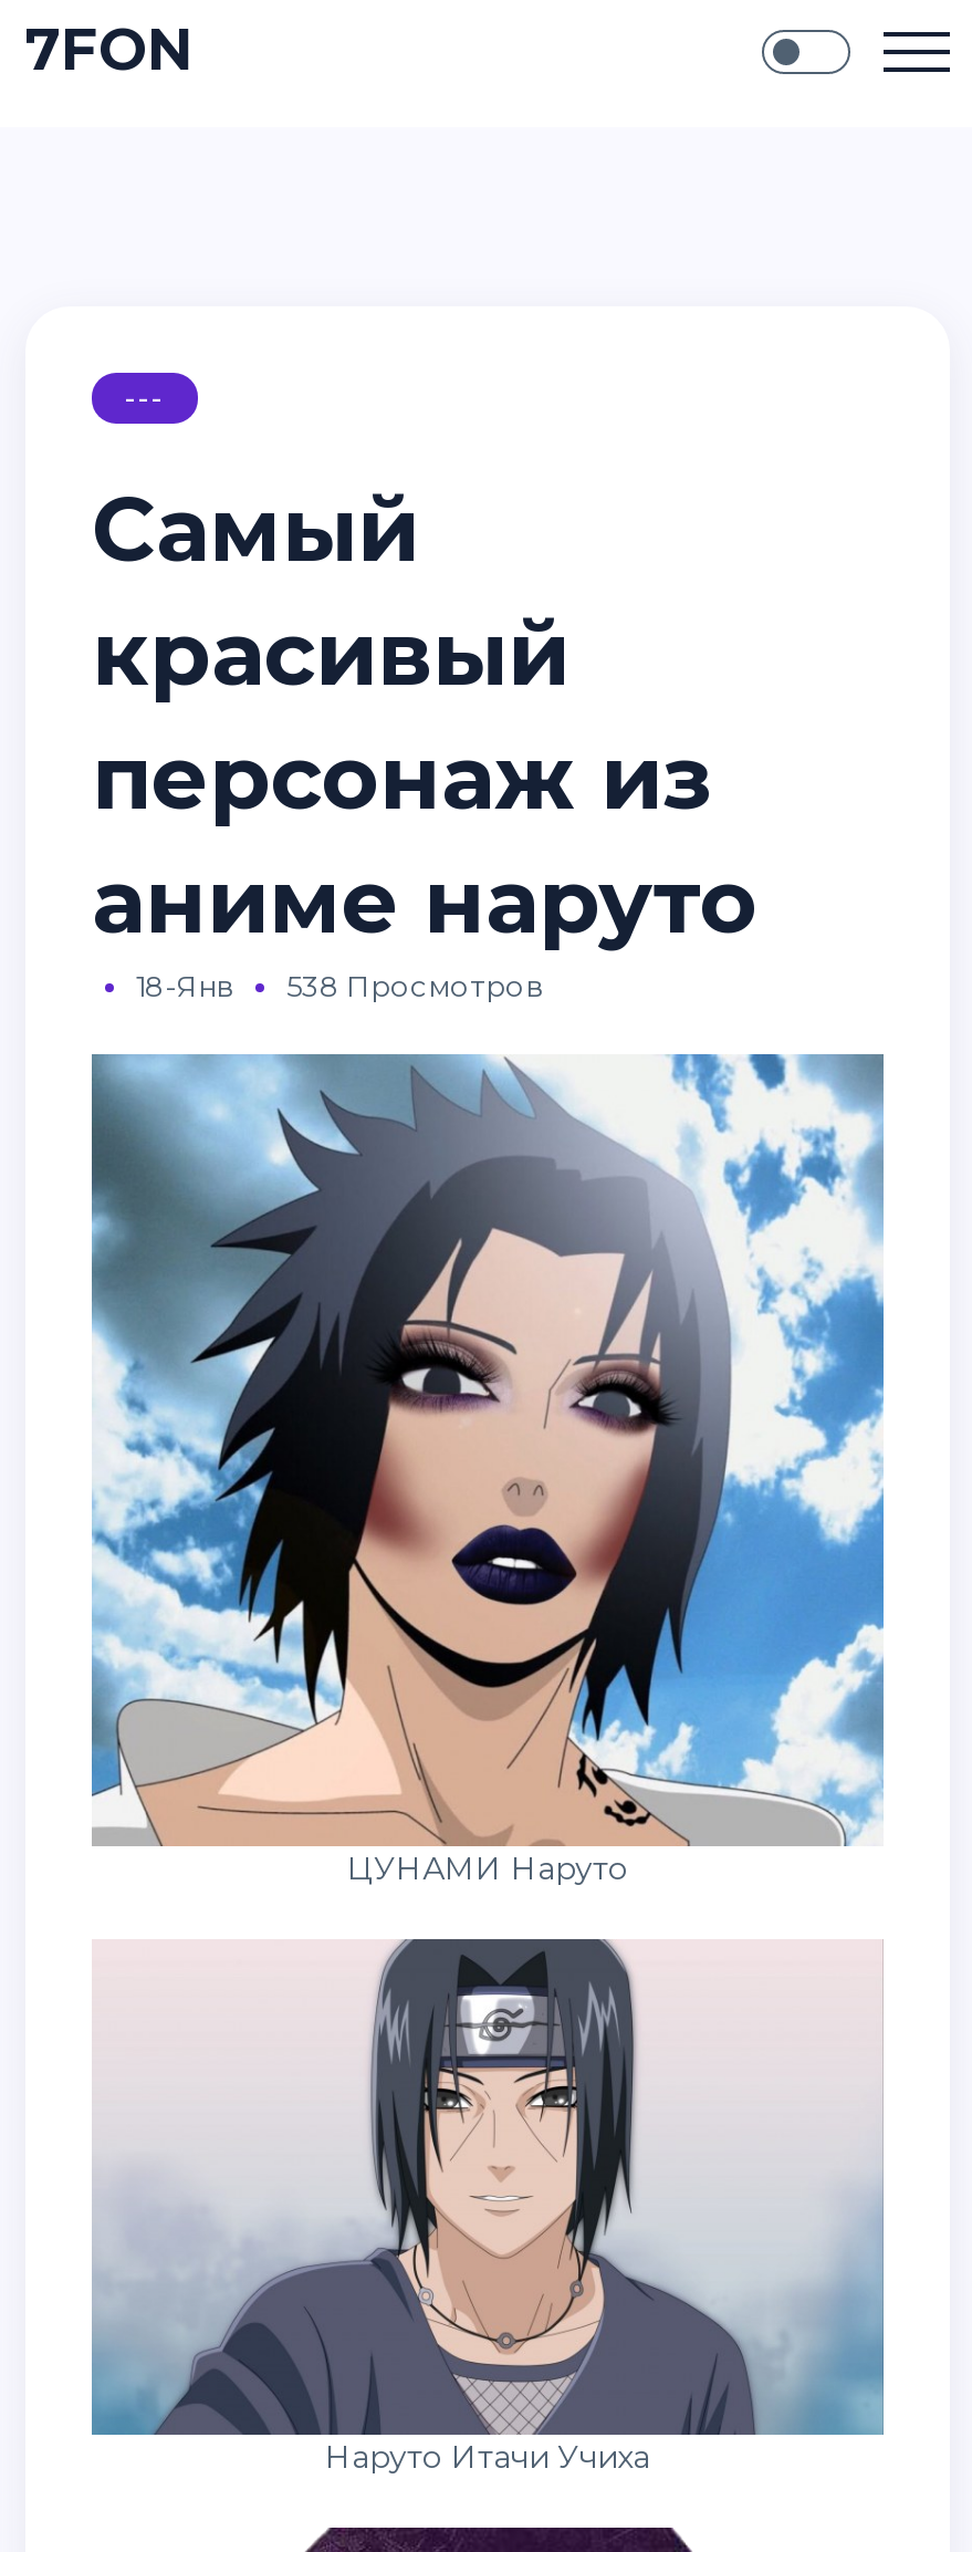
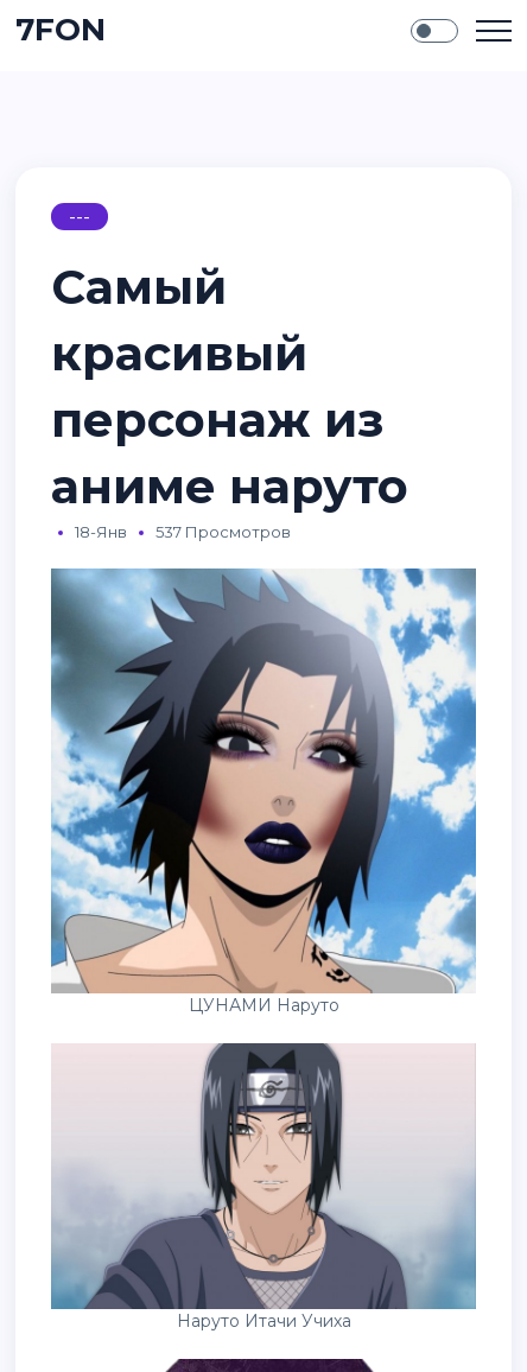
[136,968,543,1003] 18-Янв 538 Просмотров -> [75,522,291,541] 18-Янв 537 Просмотров

